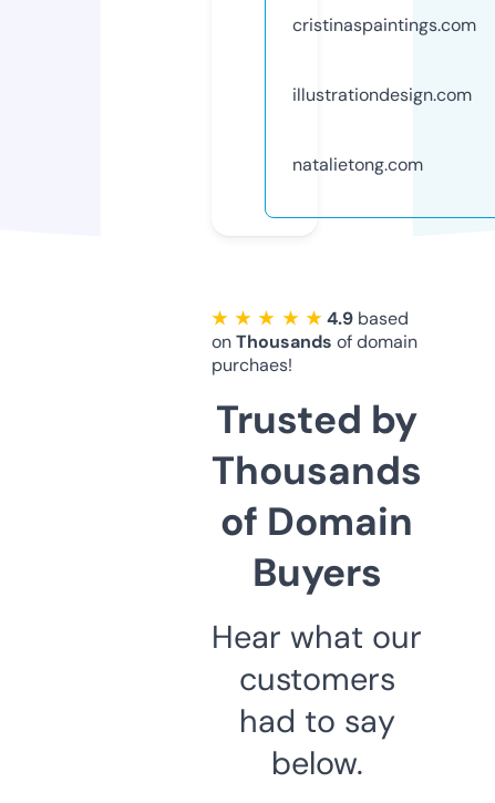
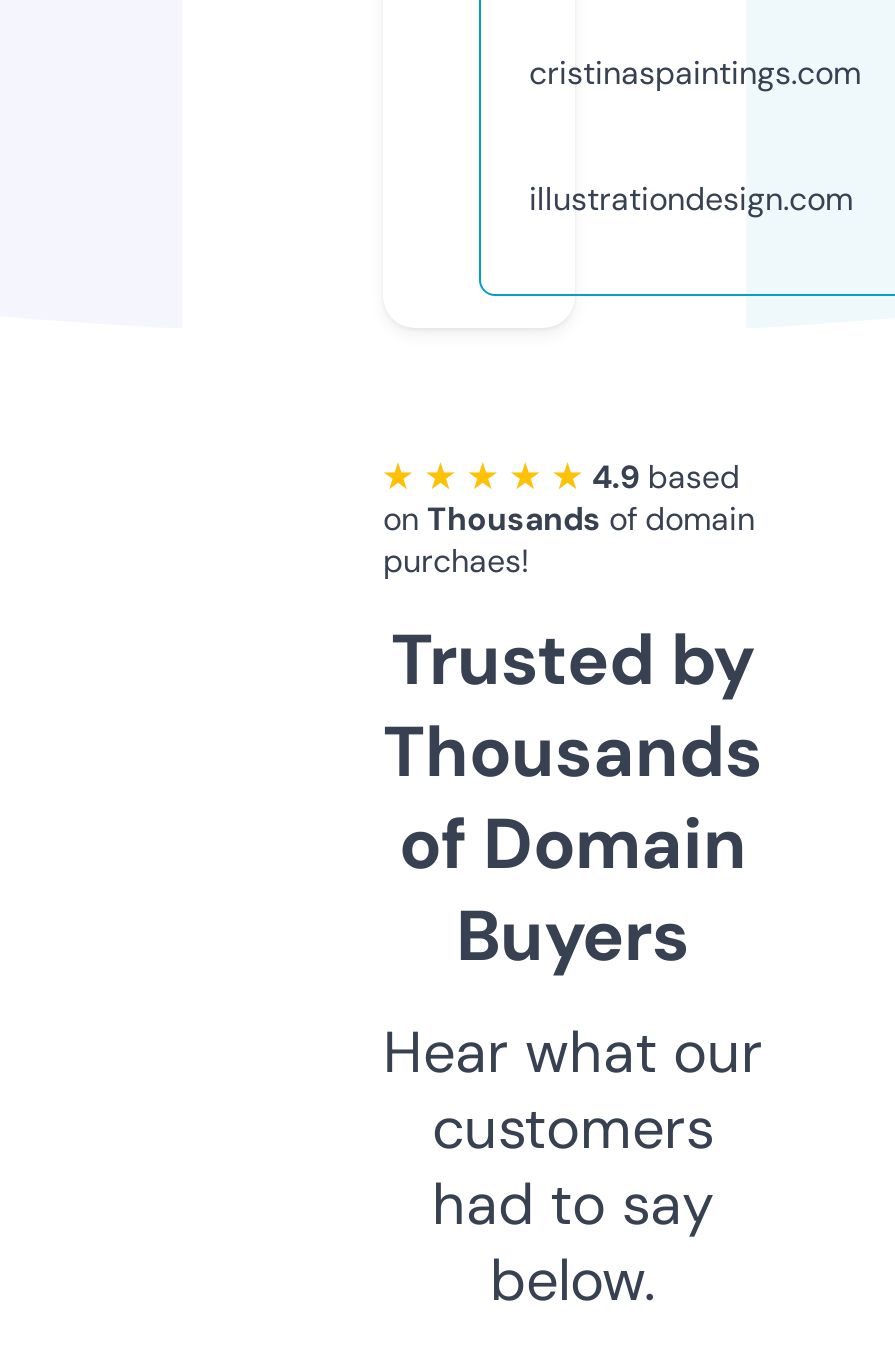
[292,153,423,176] natalietong.com -> none

